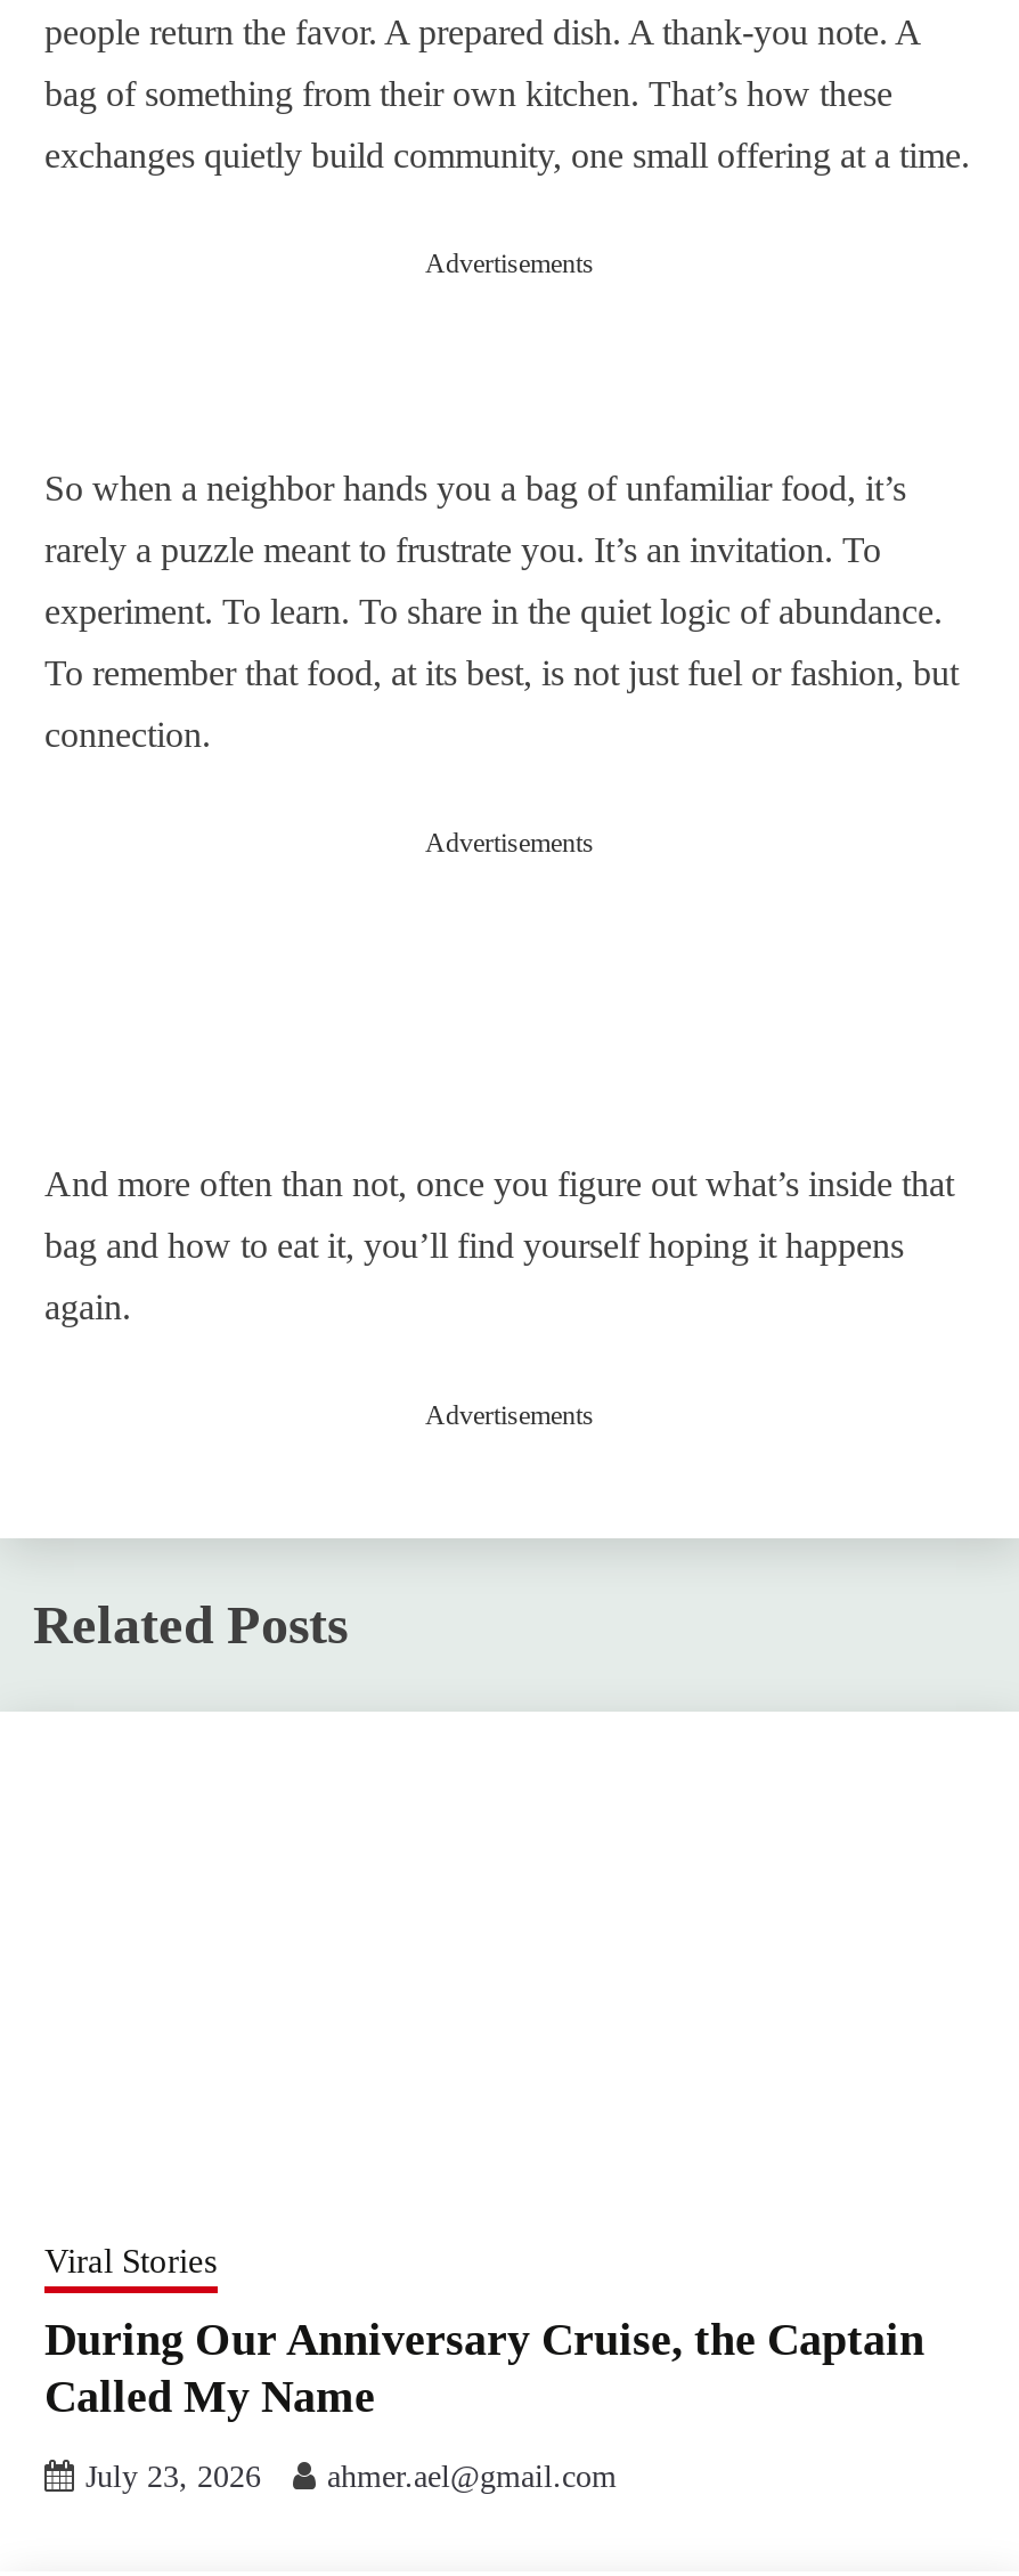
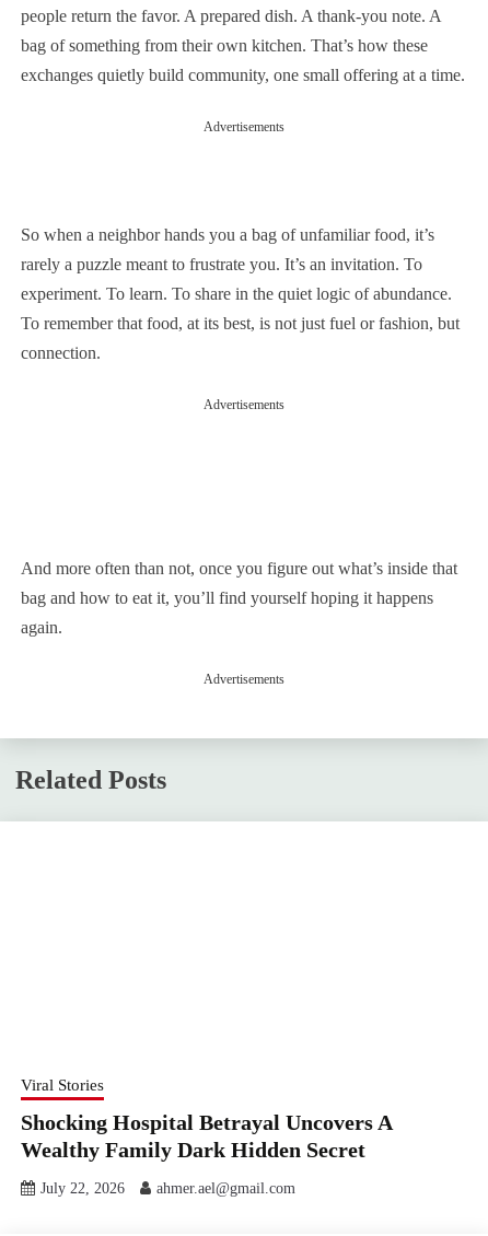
[44,2313,924,2421] During Our Anniversary Cruise, the Captain | Called My Name -> [21,1110,392,1162] Shocking Hospital Betrayal Uncovers A | Wealthy Family Dark Hidden Secret
[85,2459,617,2494] July 23, 2026 ahmer.ael@gmail.com -> [40,1180,295,1197] July 22, 2026 ahmer.ael@gmail.com

